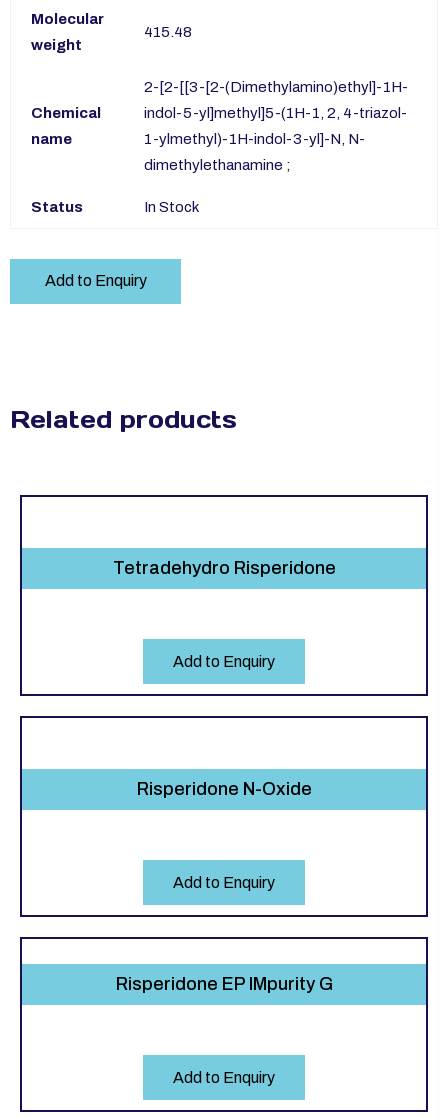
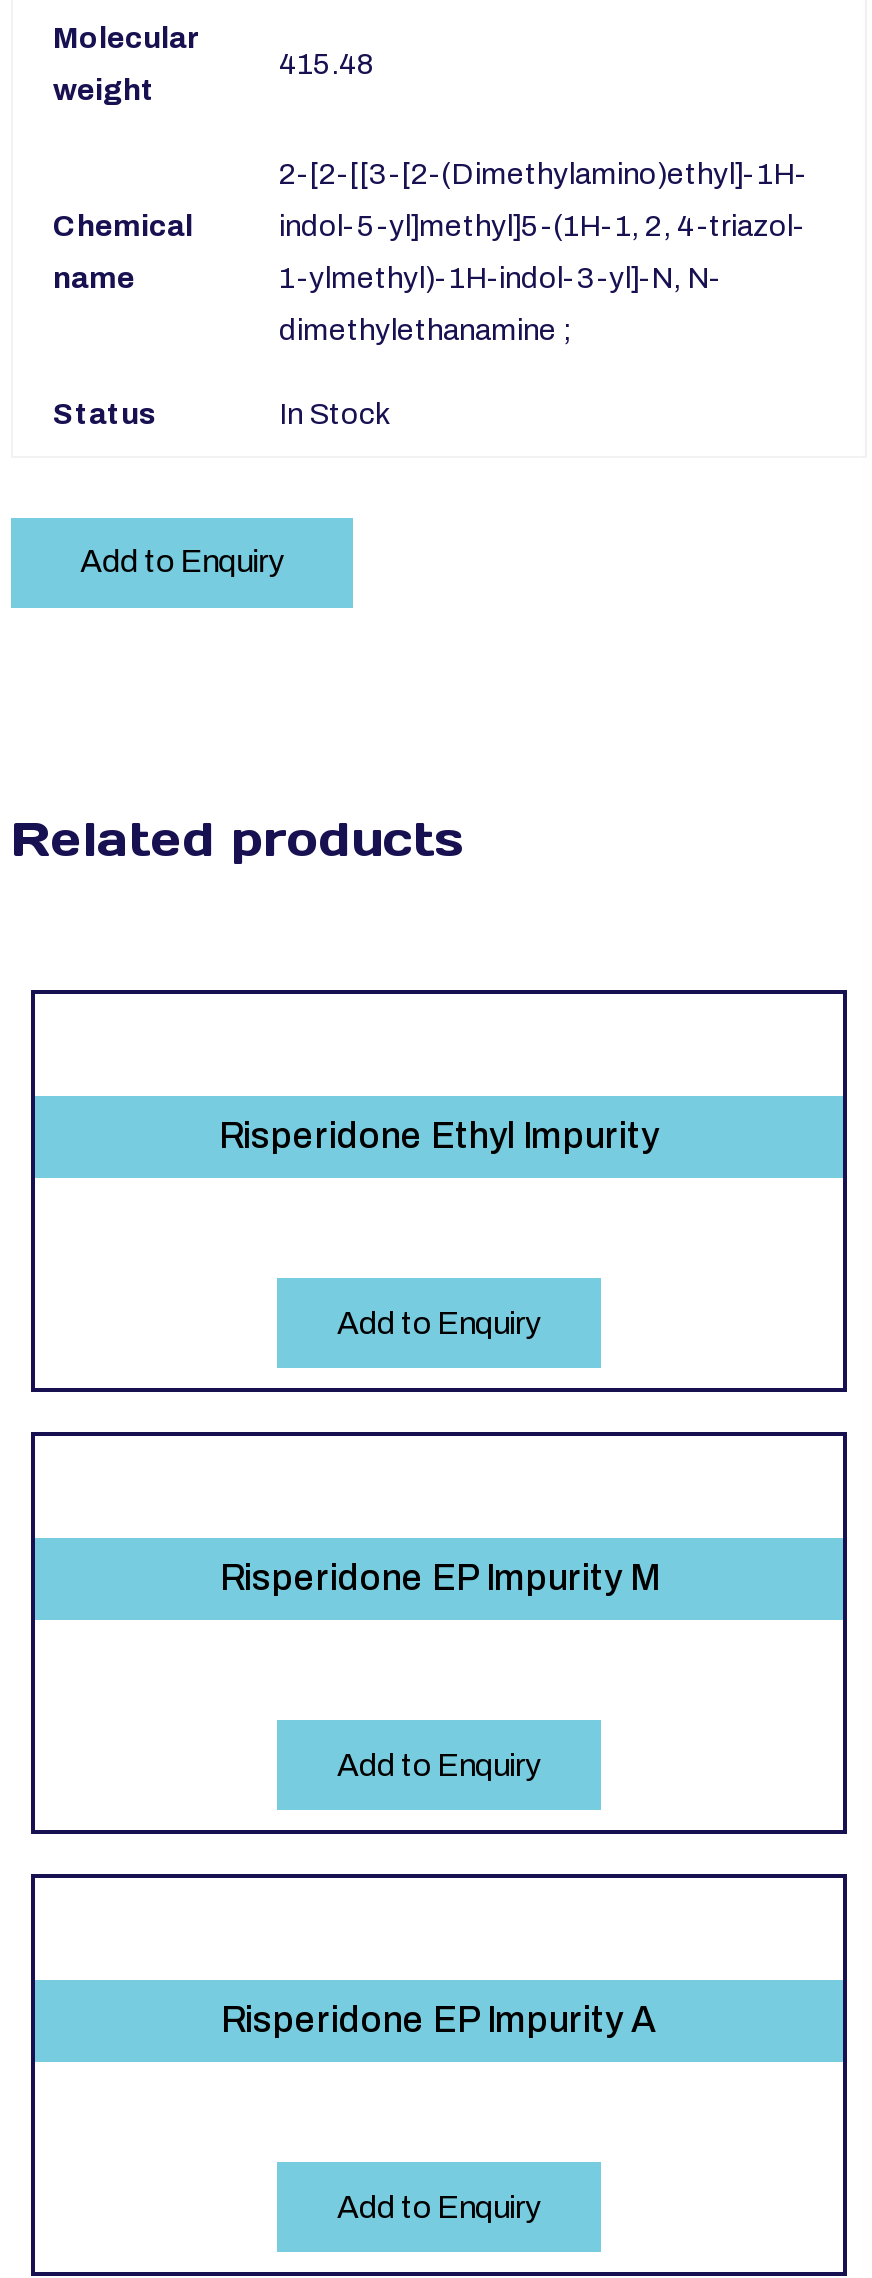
[112,558,335,578] Tetradehydro Risperidone -> [219,1116,659,1156] Risperidone Ethyl Impurity
[136,779,311,799] Risperidone N-Oxide -> [220,1558,658,1598] Risperidone EP Impurity M
[115,974,332,994] Risperidone EP IMpurity G -> [221,2000,657,2040] Risperidone EP Impurity A

